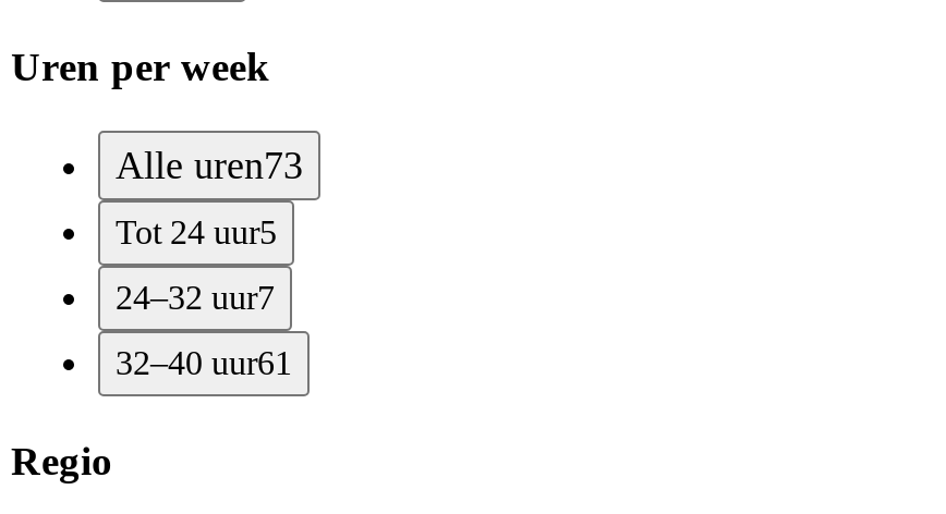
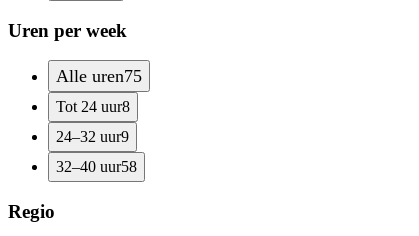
[116,144,303,188] Alle uren73 -> [56,66,142,86] Alle uren75
[116,214,277,251] Tot 24 uur5 -> [56,98,130,115] Tot 24 uur8
[116,279,275,316] 24–32 uur7 -> [56,128,129,145] 24–32 uur9
[116,345,292,382] 32–40 uur61 -> [56,158,137,175] 32–40 uur58

